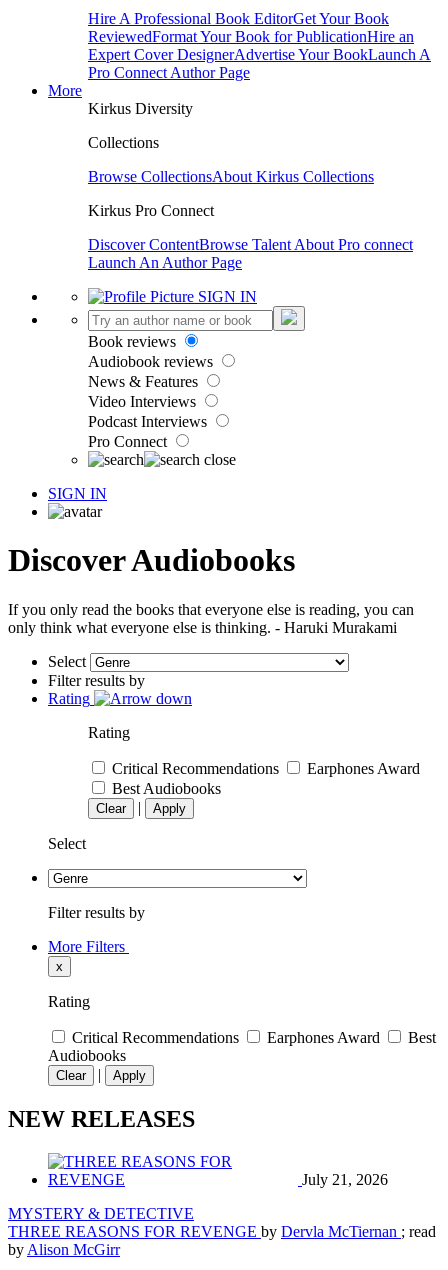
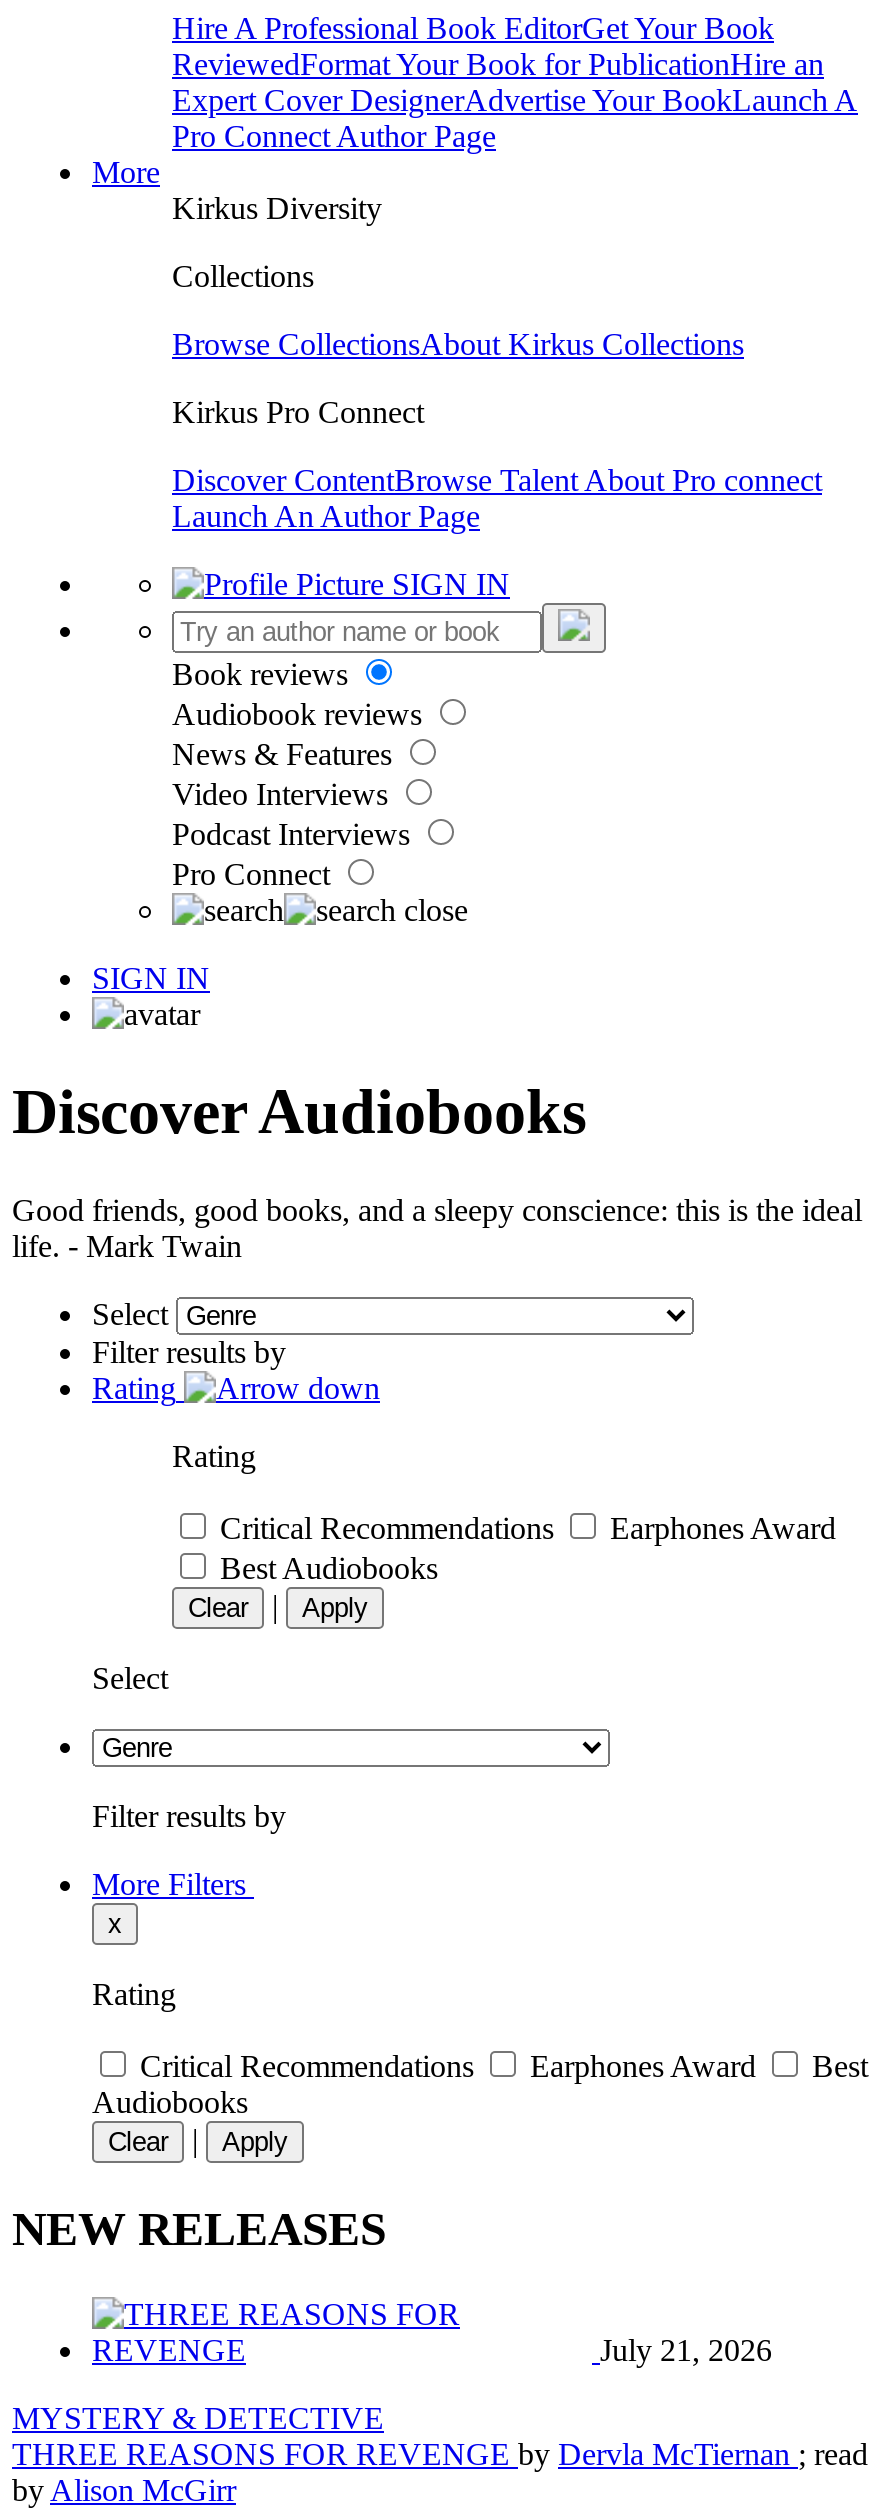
[8,601,414,636] If you only read the books that everyone else is reading, you can | only think what everyone else is thinking. - Haruki Murakami -> [12,1193,862,1263] Good friends, good books, and a sleepy conscience: this is the ideal | life. - Mark Twain

